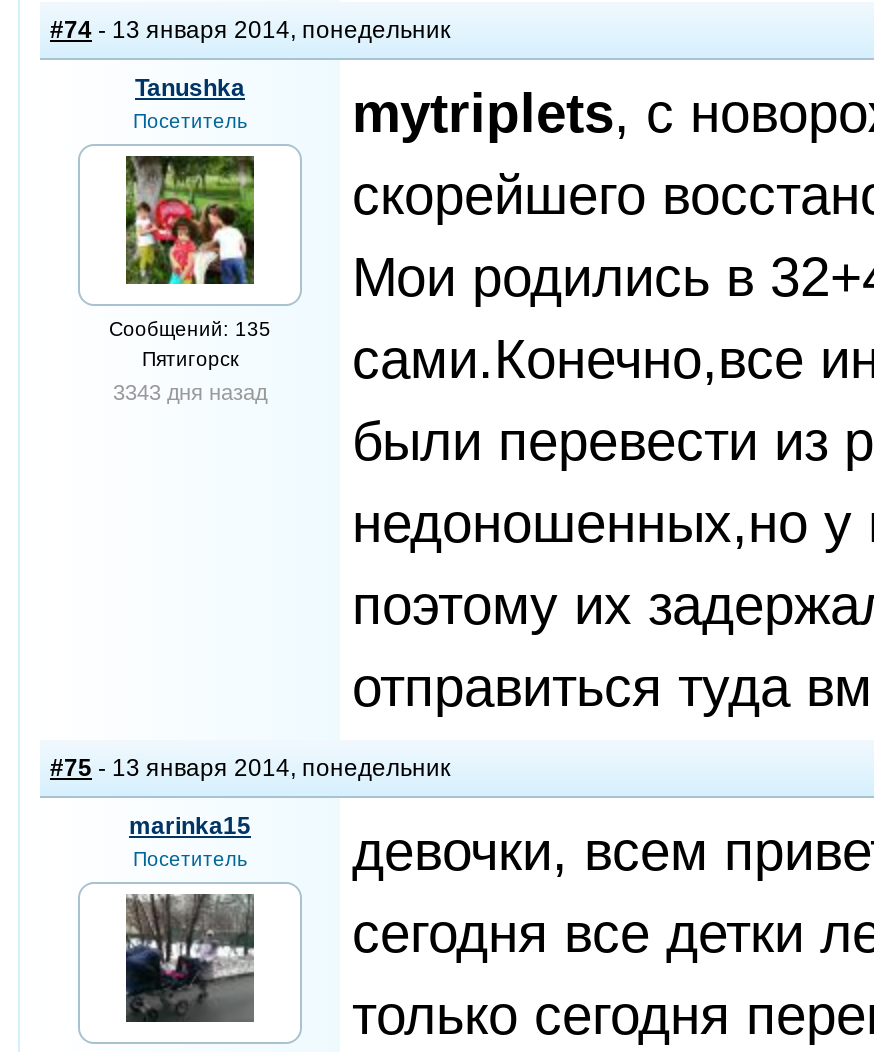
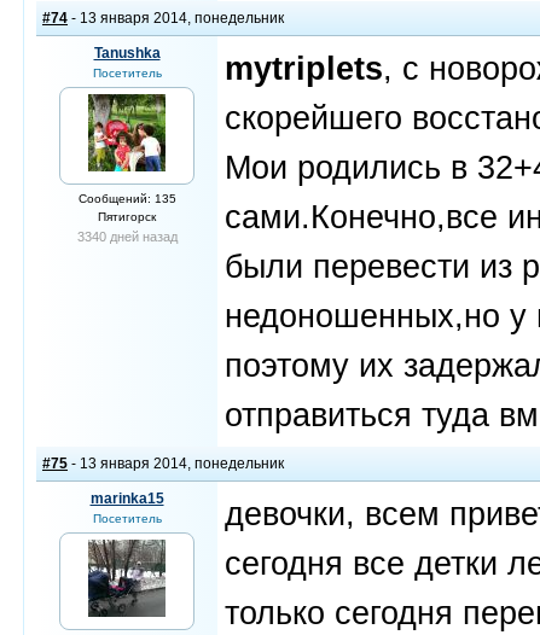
[113,380,267,404] 3343 дня назад -> [77,229,177,244] 3340 дней назад

